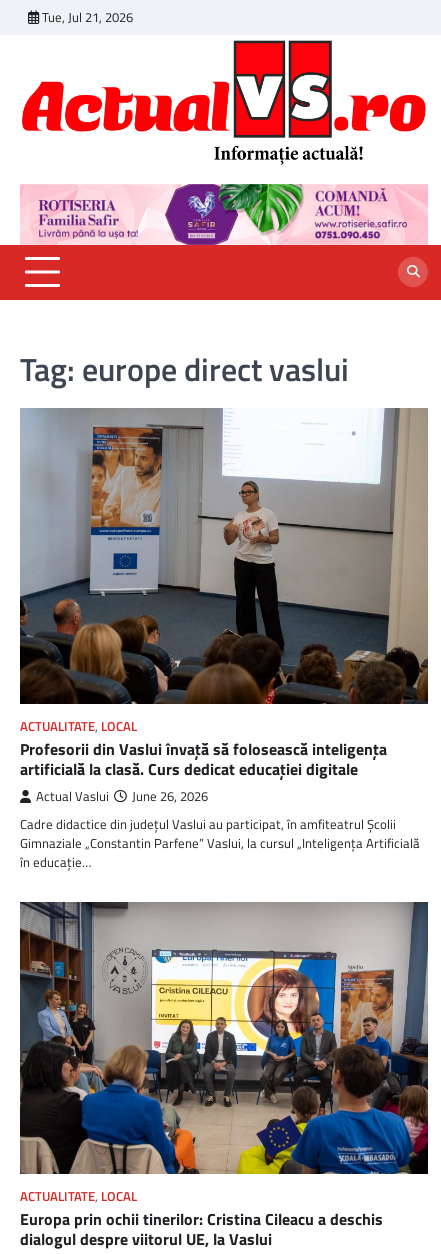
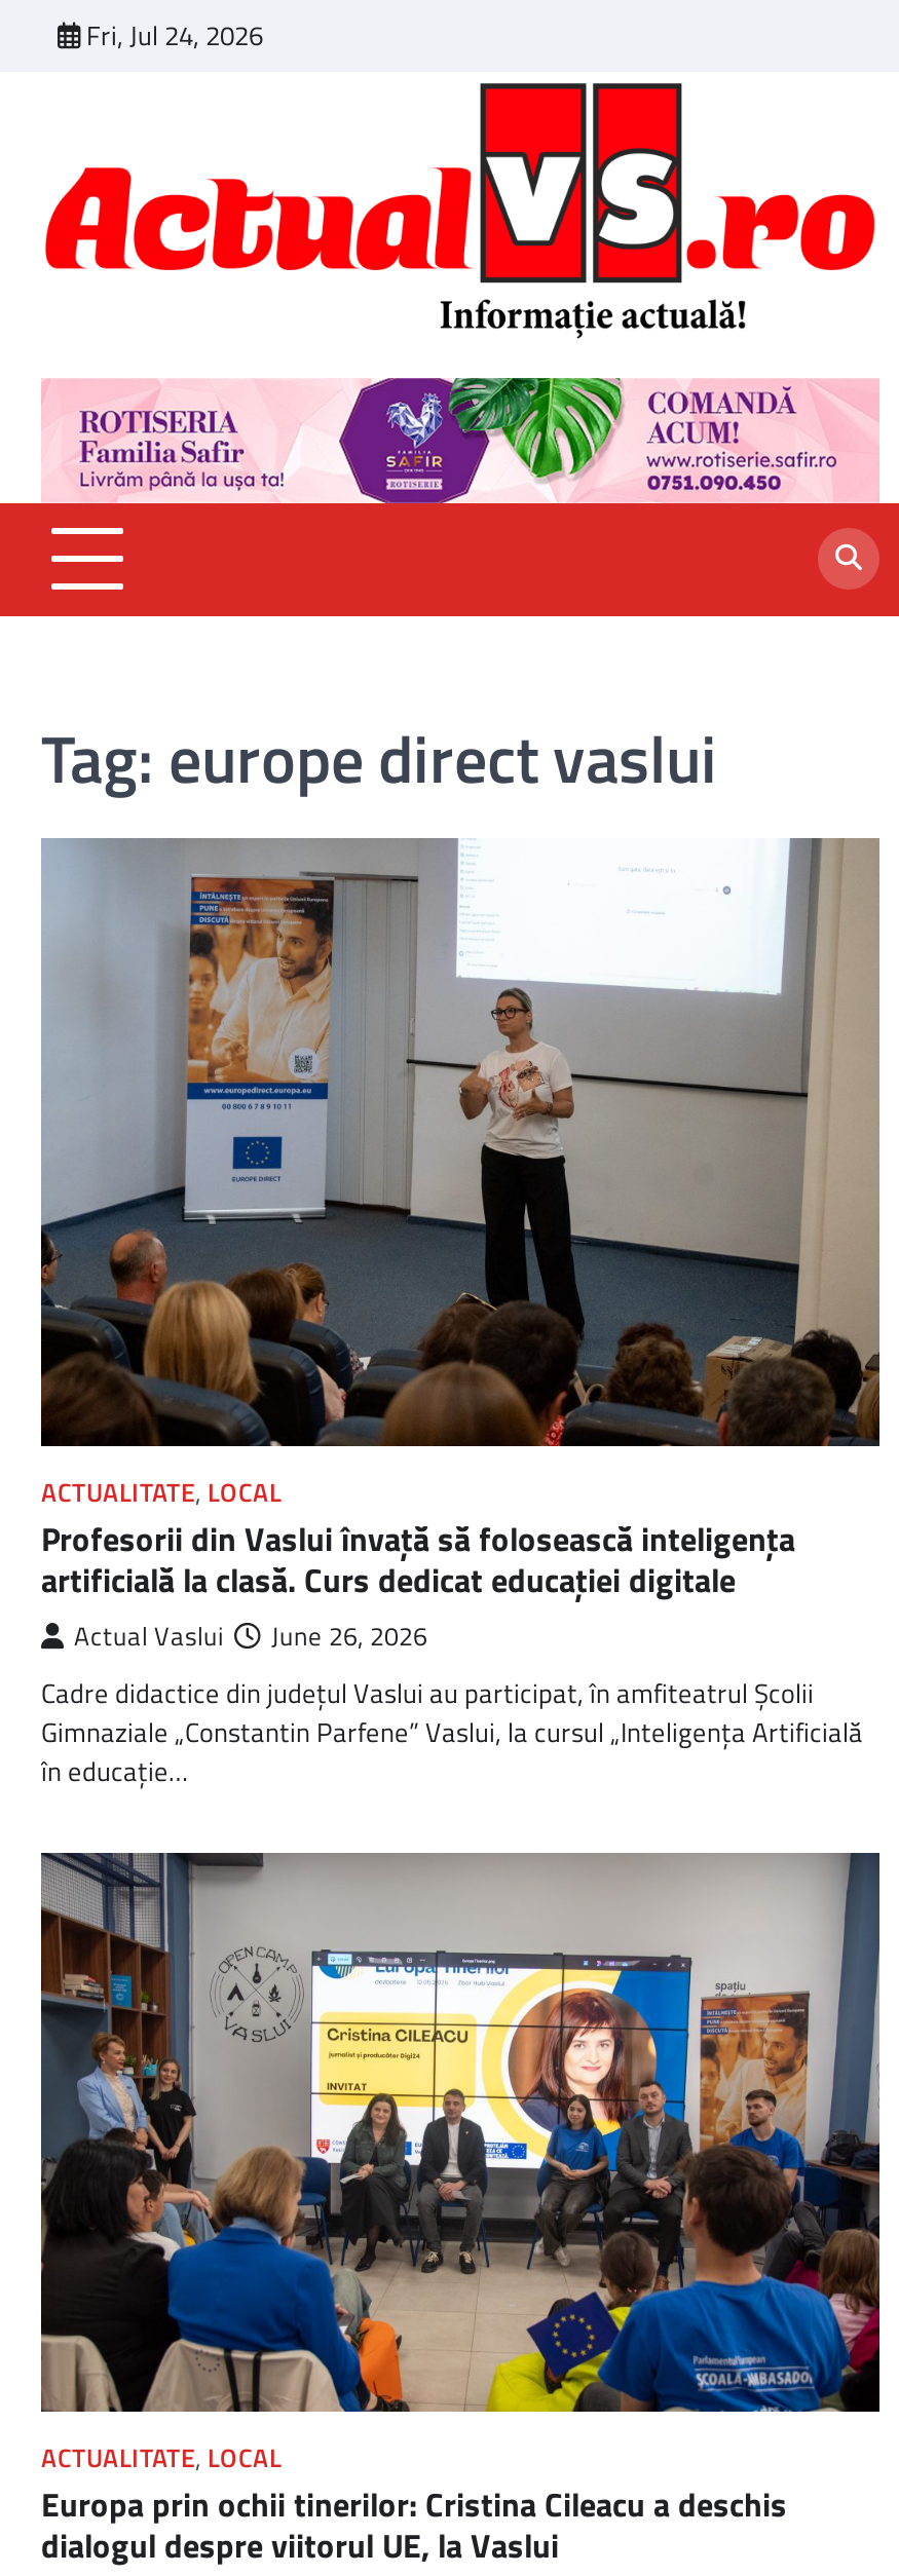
[42,7,133,27] Tue, Jul 21, 2026 -> [86,14,263,55] Fri, Jul 24, 2026

